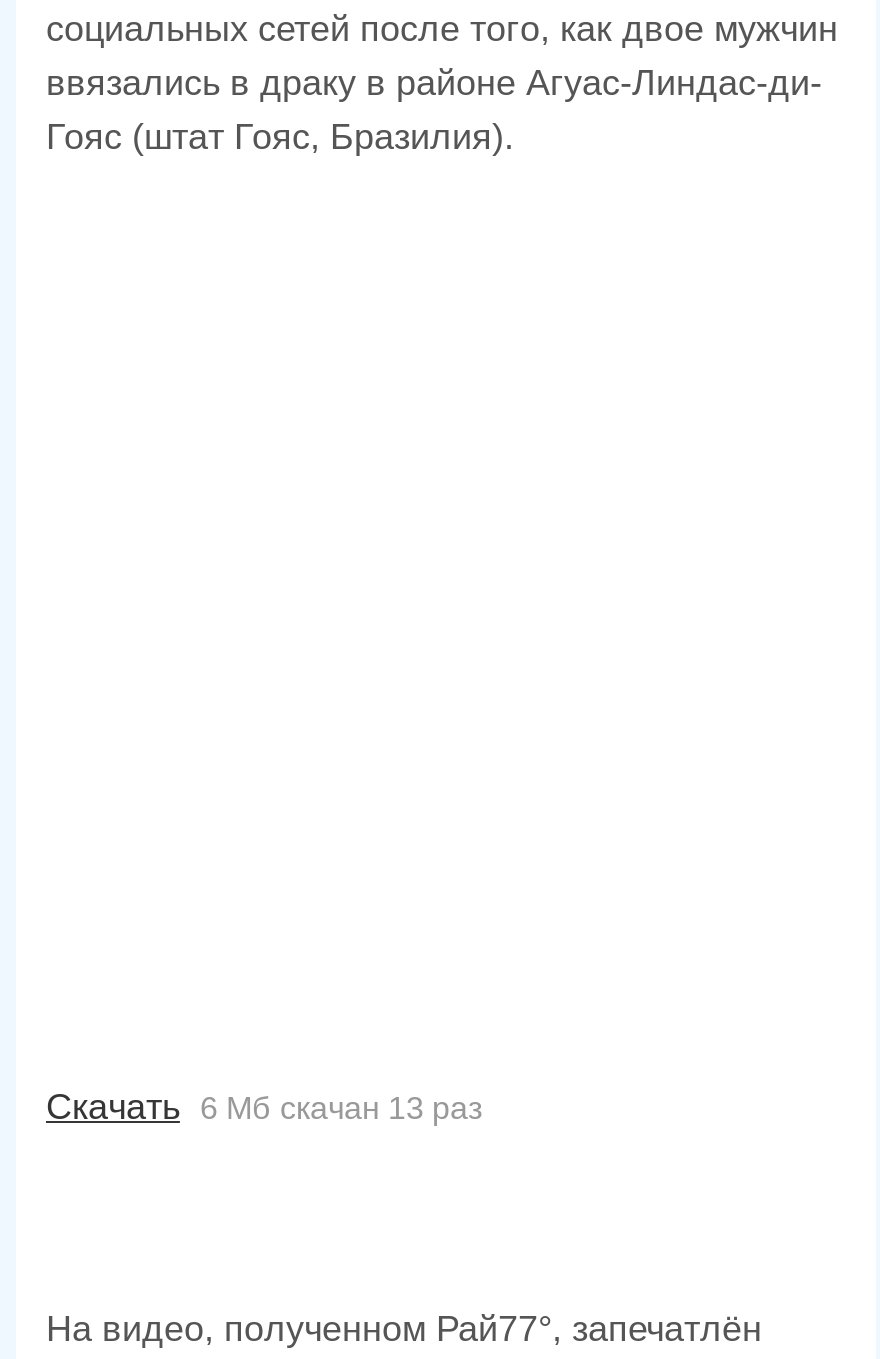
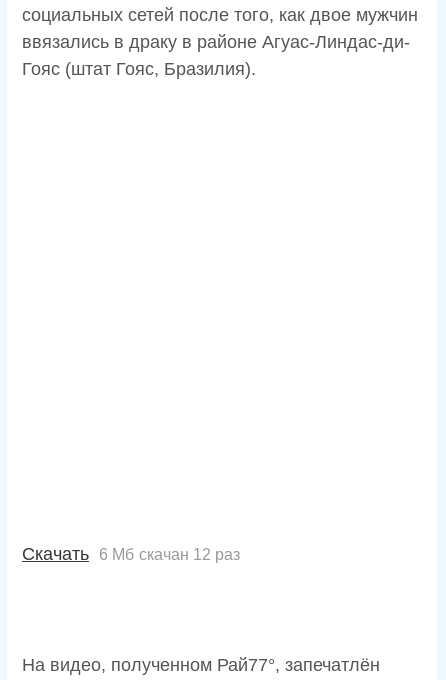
[46,1087,482,1127] Скачать 6 Мб скачан 13 раз -> [22,544,240,564] Скачать 6 Мб скачан 12 раз

